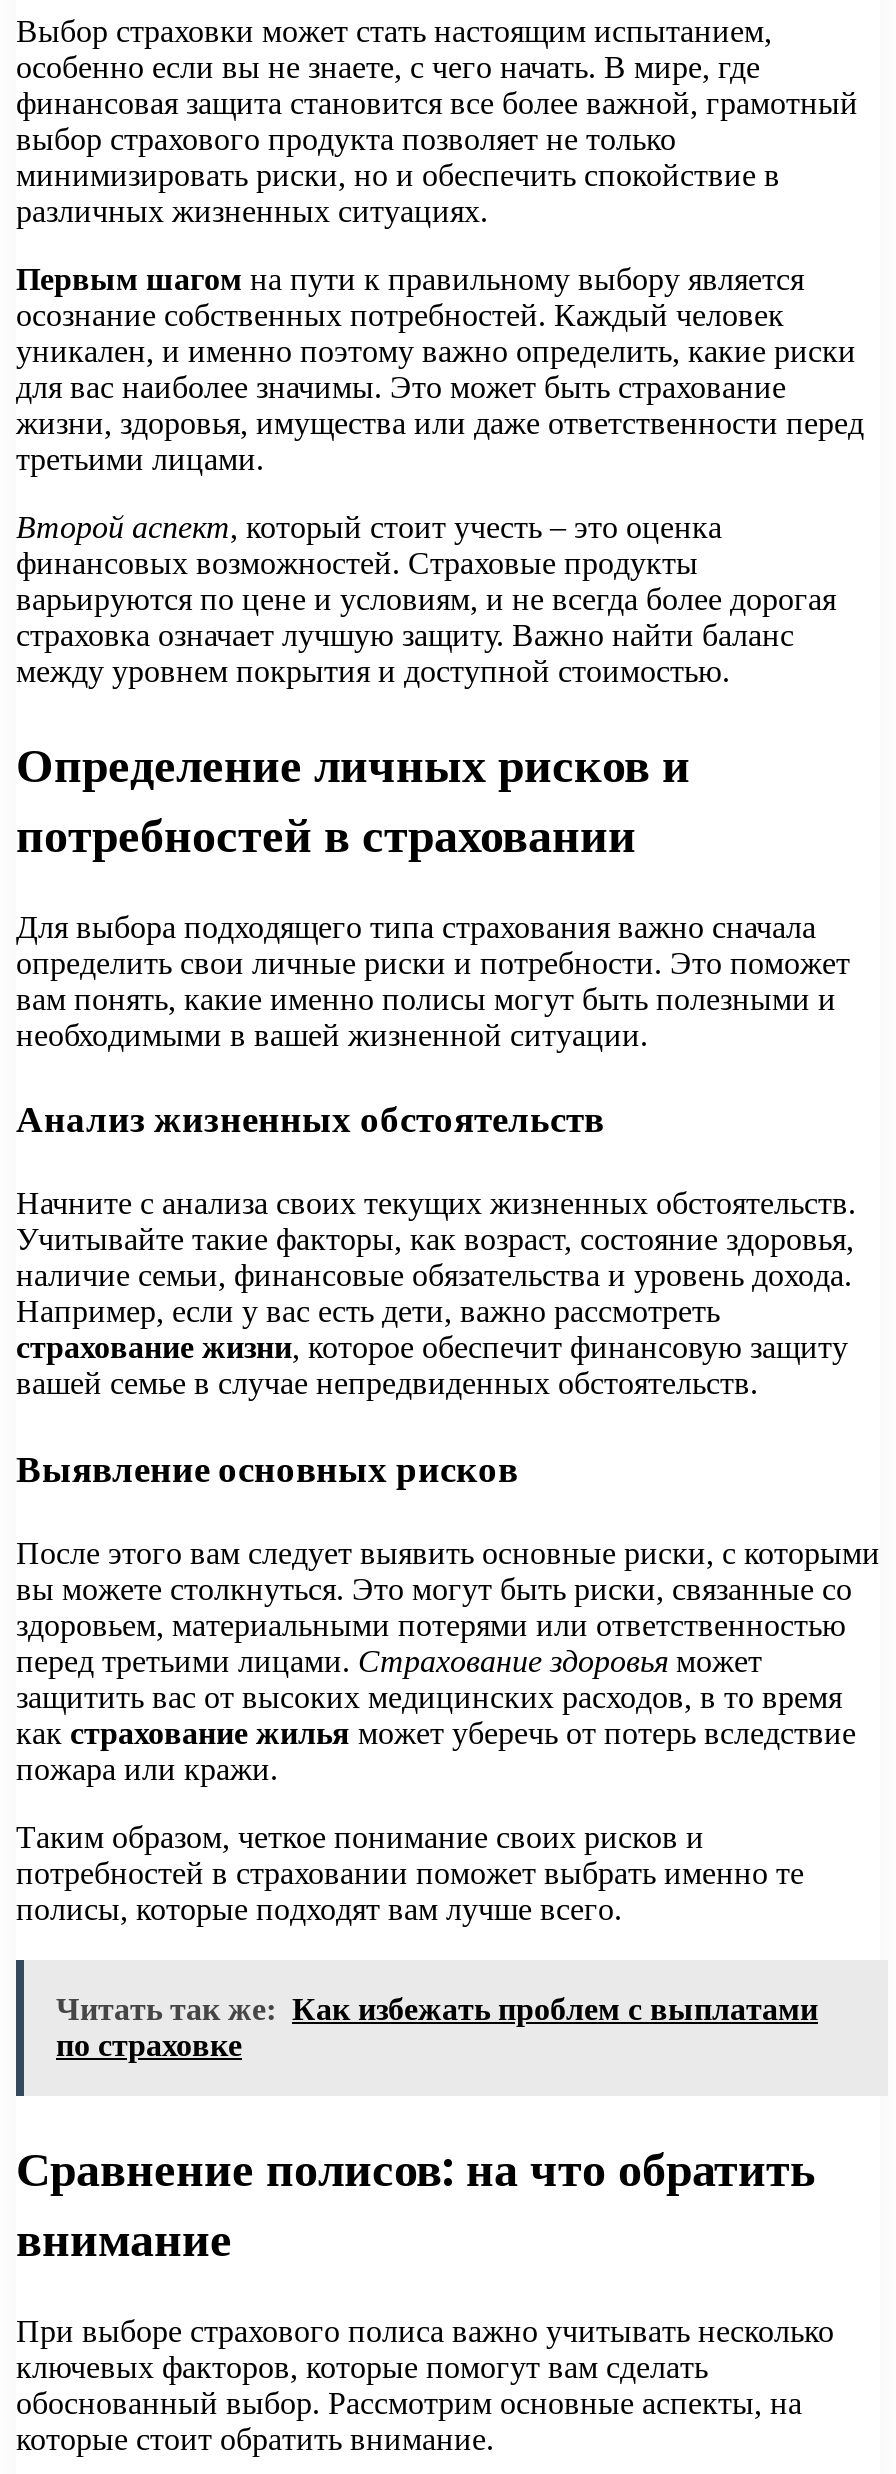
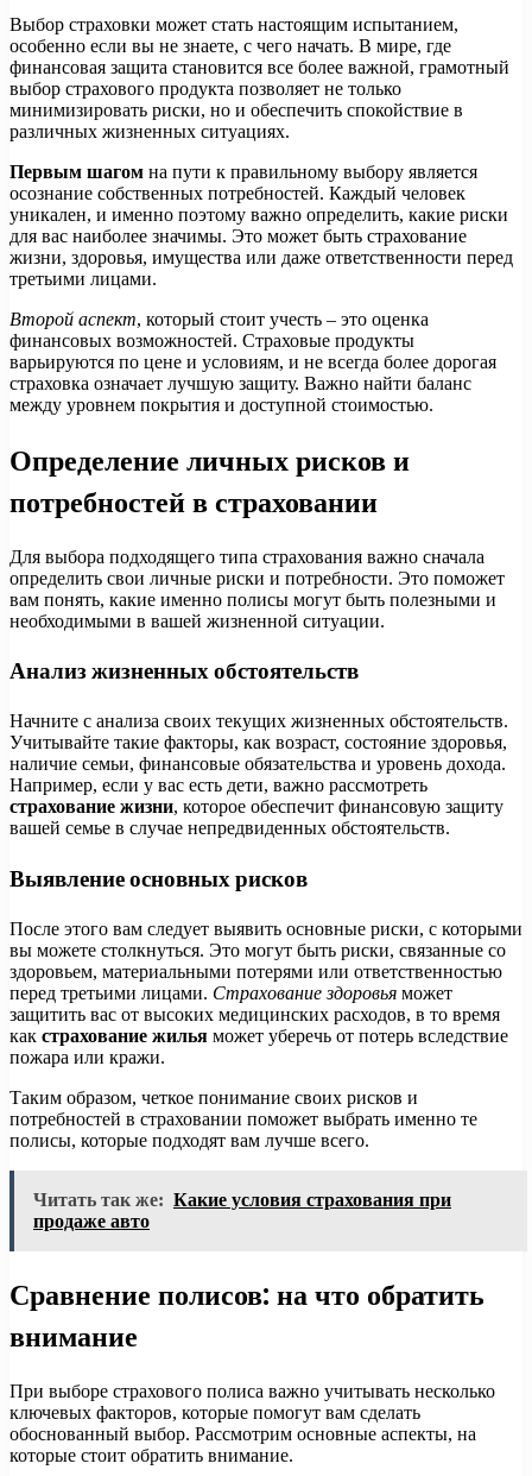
[56,1991,818,2061] Читать так же: Как избежать проблем с выплатами | по страховке -> [33,1189,451,1231] Читать так же: Какие условия страхования при | продаже авто

